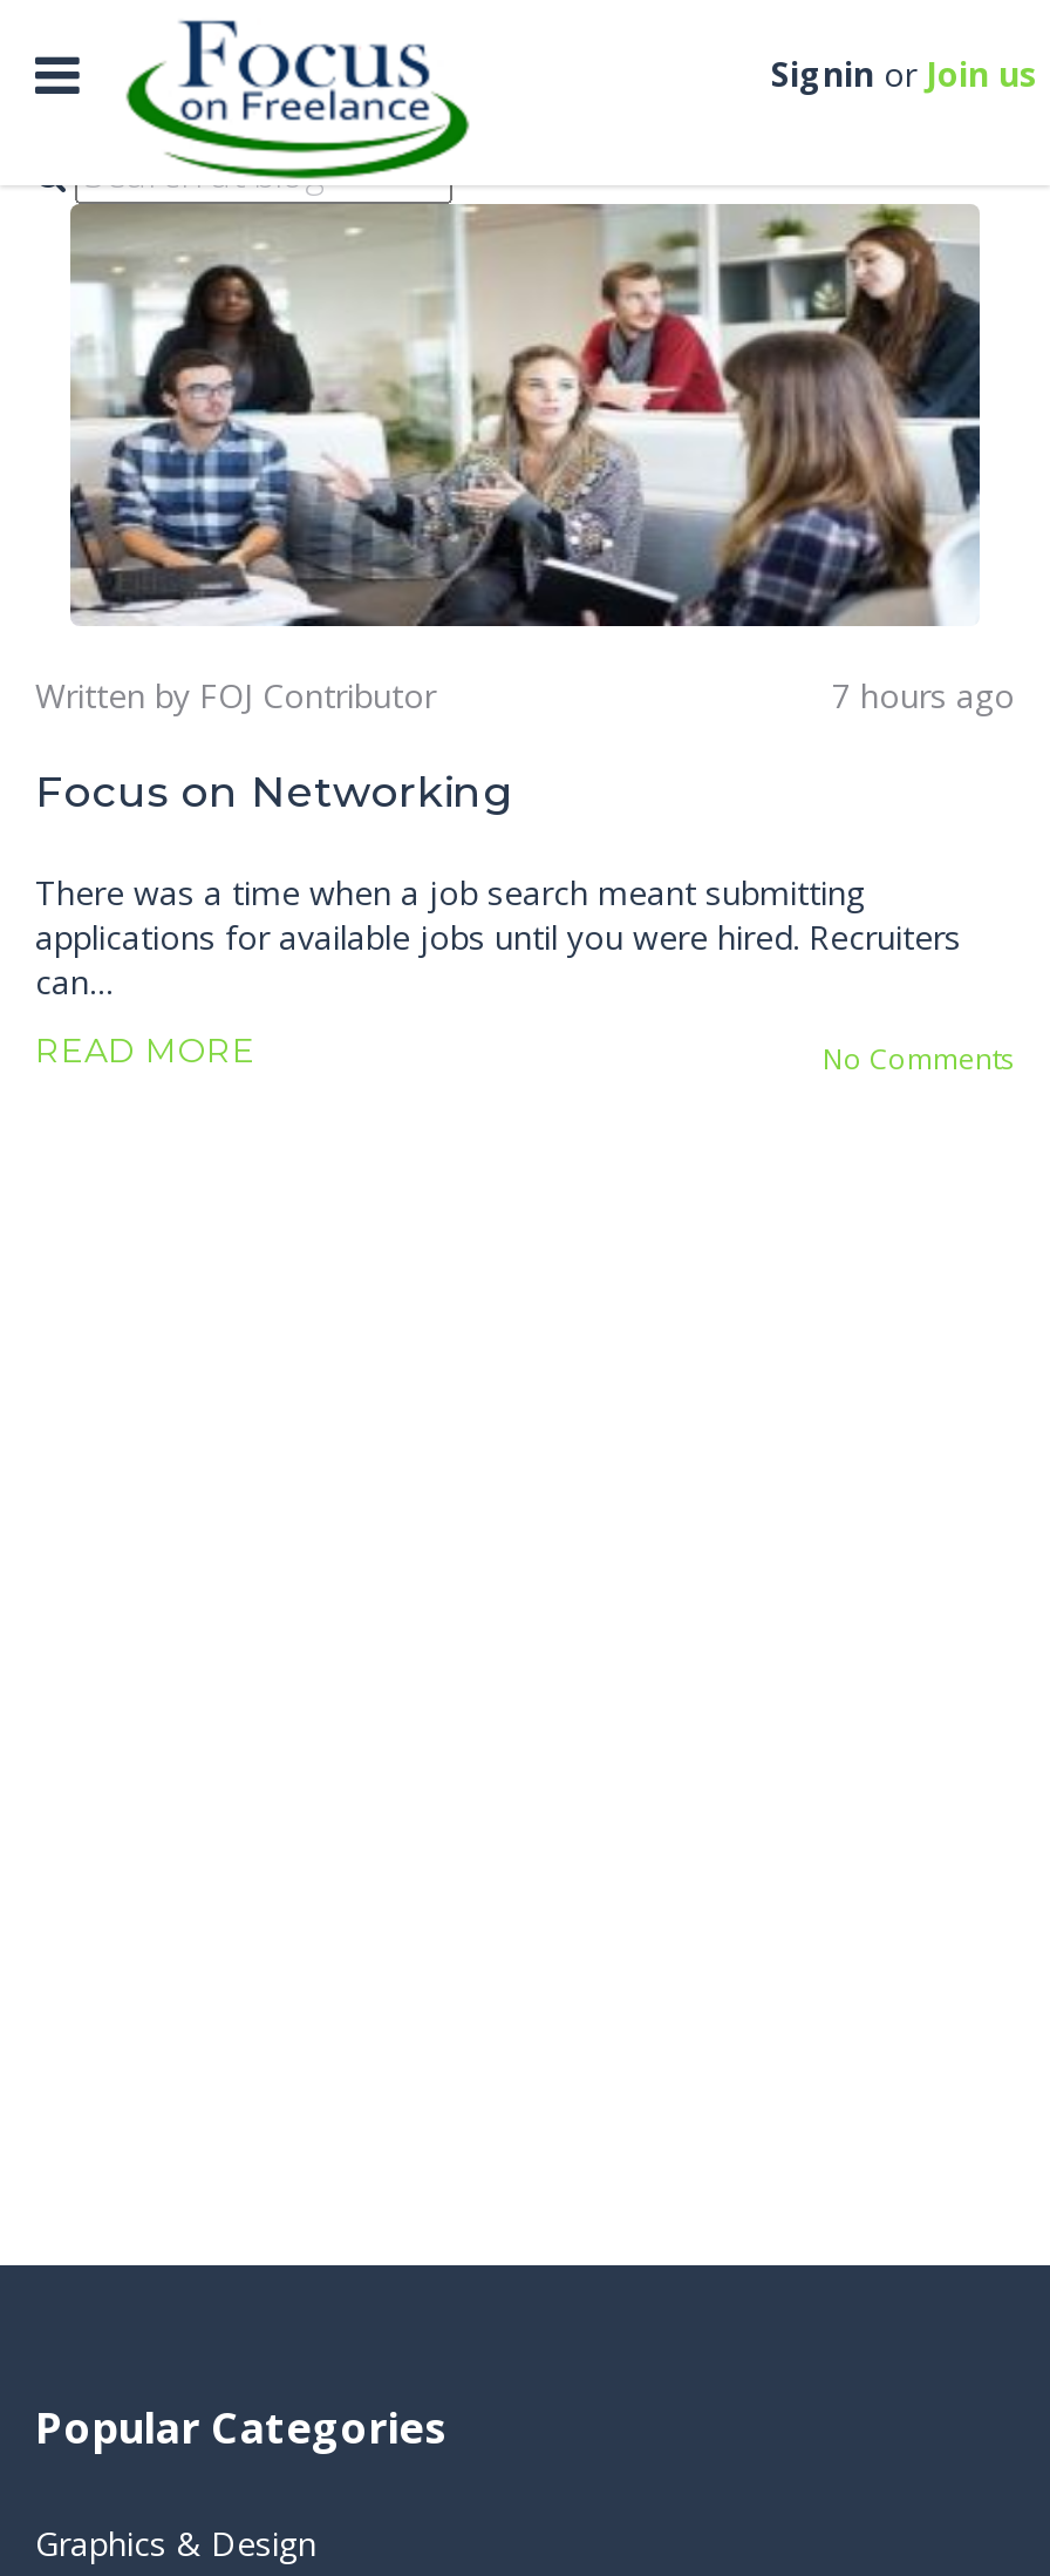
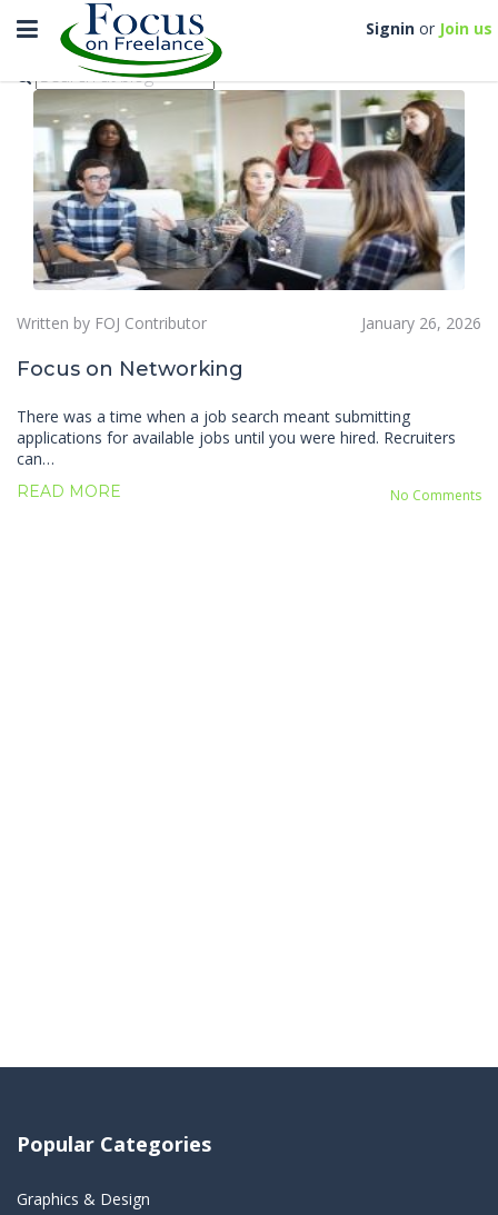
[832,673,1015,718] 7 hours ago -> [361,312,481,333] January 26, 2026

